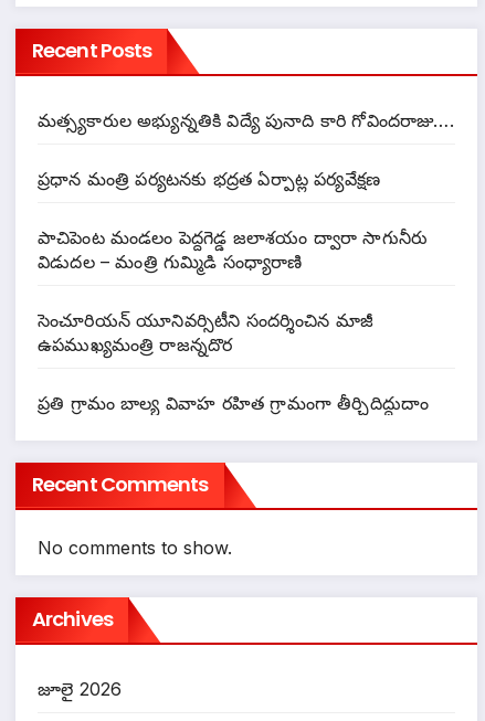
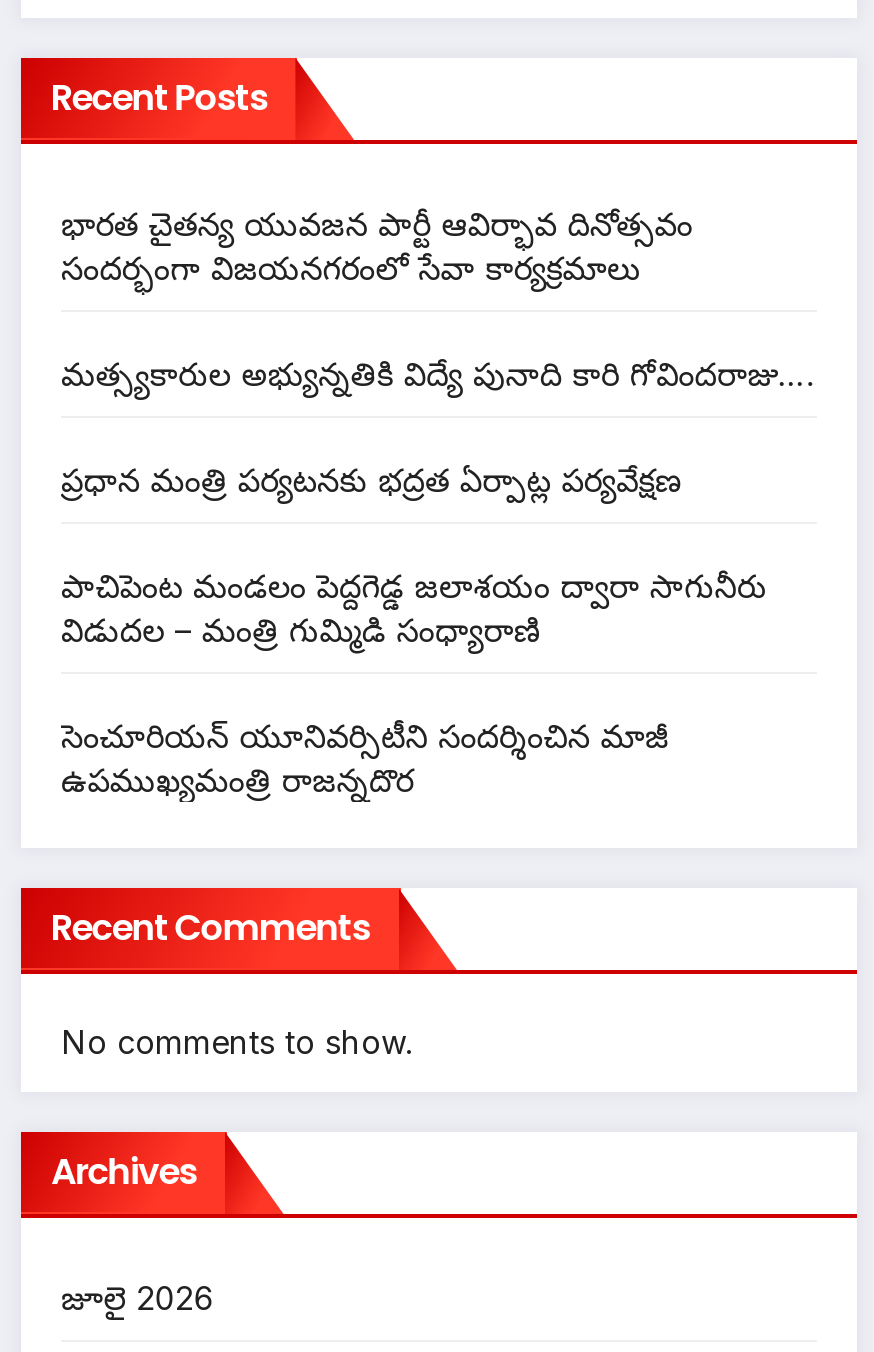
none -> [61,204,693,288] భారత చైతన్య యువజన పార్టీ ఆవిర్భావ దినోత్సవం | సందర్భంగా విజయనగరంలో సేవా కార్యక్రమాలు
moved [38,109,454,355] -> [61,354,815,800]: మత్స్యకారుల అభ్యున్నతికి విద్యే పునాది కారి గోవిందరాజు…. | ప్రధాన మంత్రి పర్యటనకు భద్రత ఏర్పాట్ల పర్యవేక్షణ | పాచిపెంట మండలం పెద్దగెడ్డ జలాశయం ద్వారా సాగునీరు | విడుదల – మంత్రి గుమ్మిడి సంధ్యారాణి | సెంచూరియన్ యూనివర్సిటీని సందర్శించిన మాజీ | ఉపముఖ్యమంత్రి రాజన్నదొర
[38,392,429,414] ప్రతి గ్రామం బాల్య వివాహ రహిత గ్రామంగా తీర్చిదిద్దుదాం -> none

